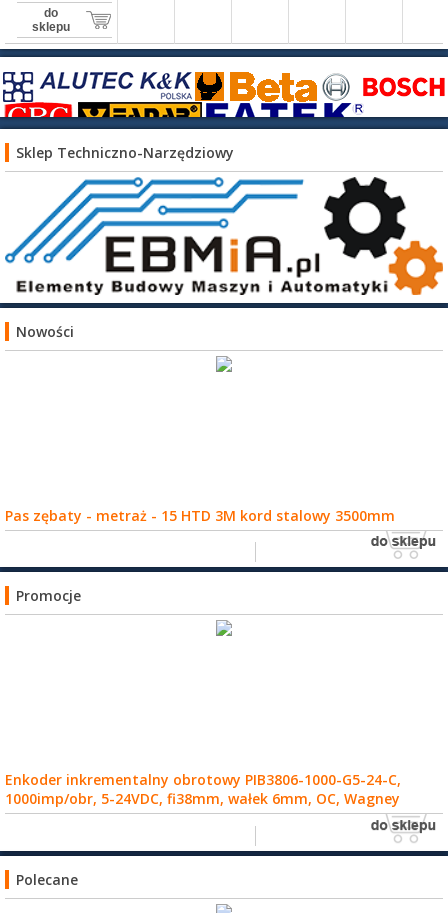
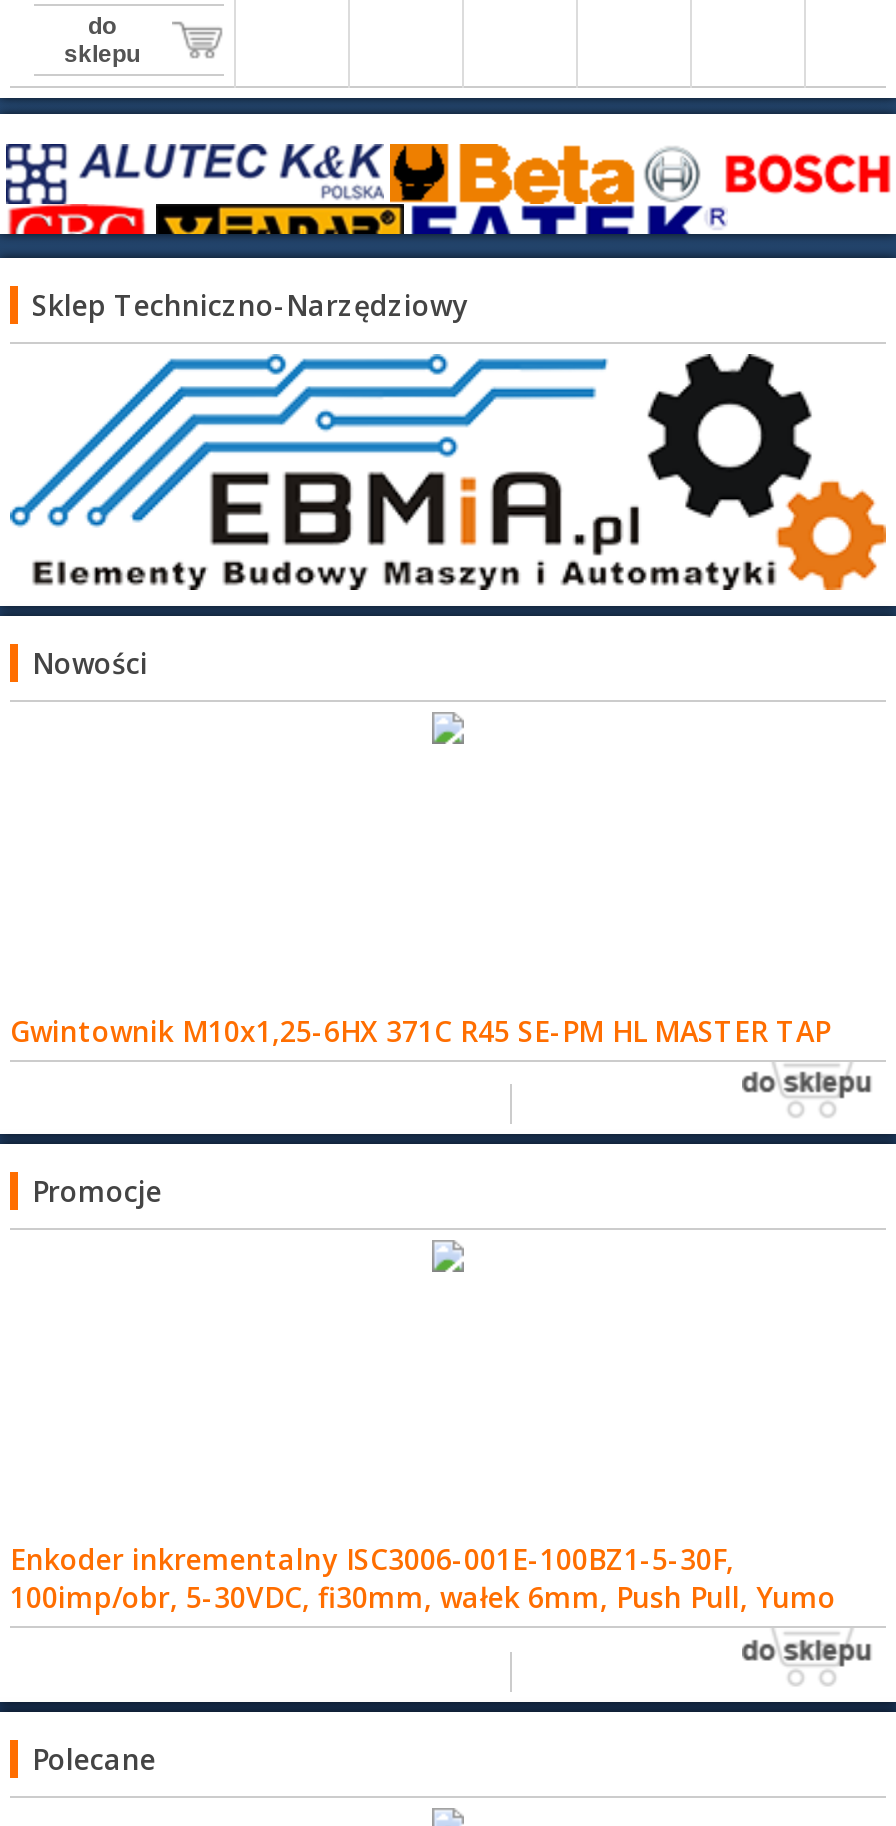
[5,506,395,525] Pas zębaty - metraż - 15 HTD 3M kord stalowy 3500mm -> [10,1011,830,1049] Gwintownik M10x1,25-6HX 371C R45 SE-PM HL MASTER TAP
[5,770,401,808] Enkoder inkrementalny obrotowy PIB3806-1000-G5-24-C, | 1000imp/obr, 5-24VDC, fi38mm, wałek 6mm, OC, Wagney -> [10,1541,836,1617] Enkoder inkrementalny ISC3006-001E-100BZ1-5-30F, | 100imp/obr, 5-30VDC, fi30mm, wałek 6mm, Push Pull, Yumo

